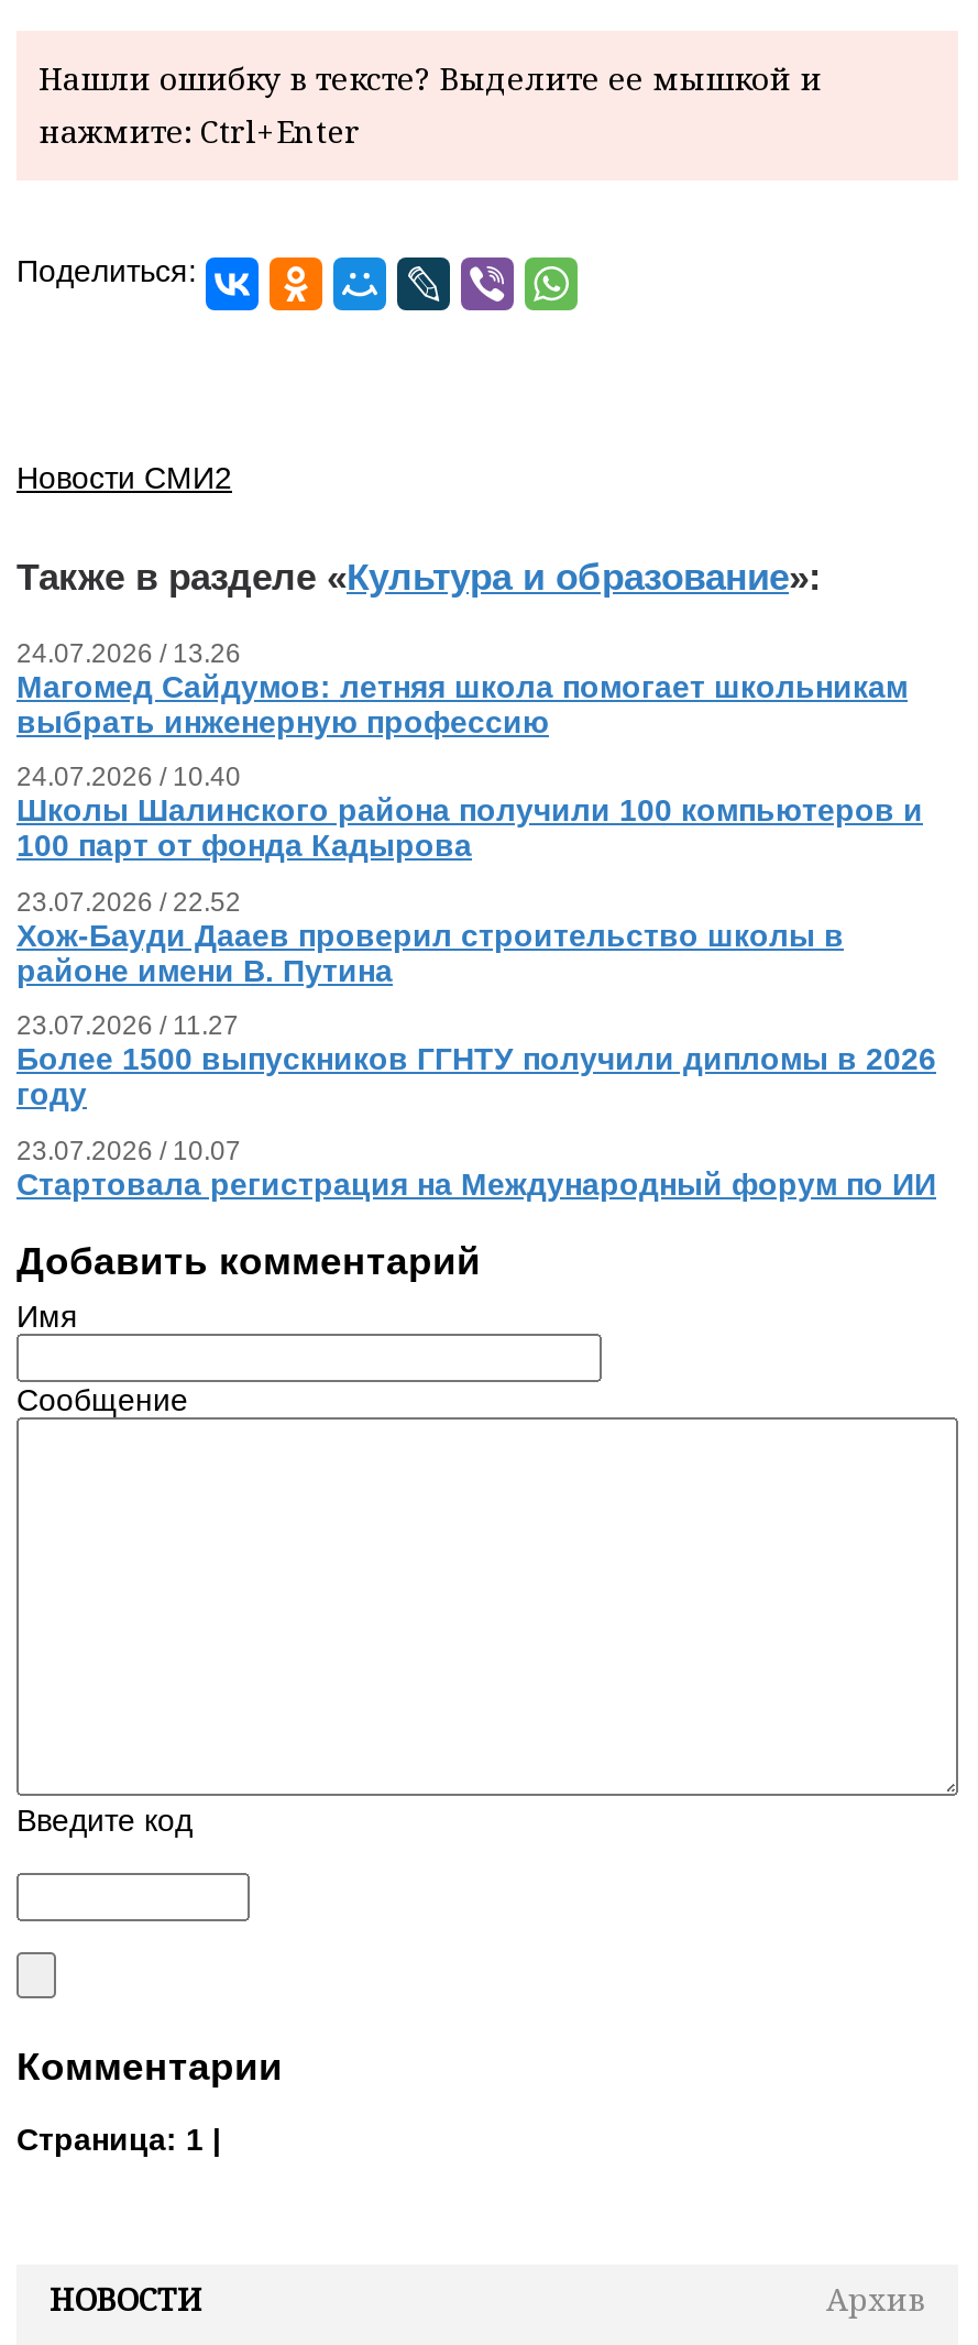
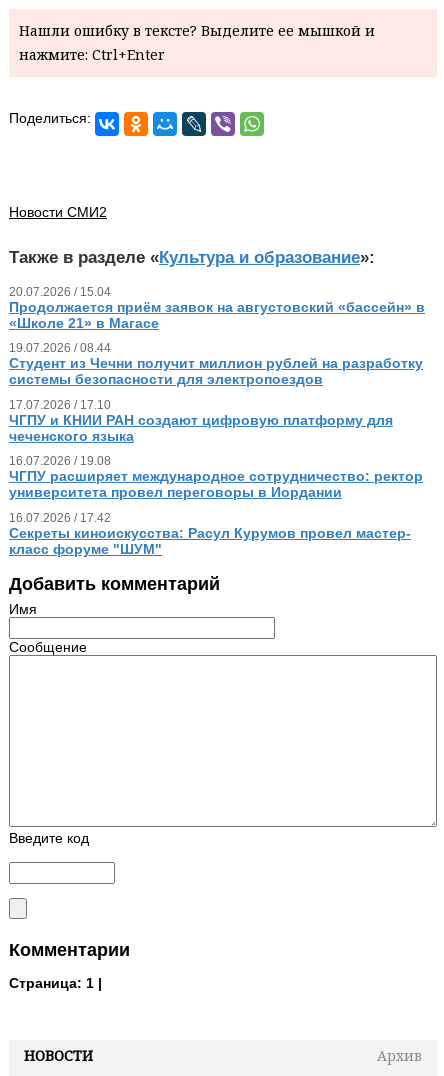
[17,638,908,739] 24.07.2026 / 13.26 | Магомед Сайдумов: летняя школа помогает школьникам | выбрать инженерную профессию -> [9,285,425,331] 20.07.2026 / 15.04 | Продолжается приём заявок на августовский «бассейн» в | «Школе 21» в Магасе
[17,763,923,864] 24.07.2026 / 10.40 | Школы Шалинского района получили 100 компьютеров и | 100 парт от фонда Кадырова -> [9,341,423,387] 19.07.2026 / 08.44 | Студент из Чечни получит миллион рублей на разработку | системы безопасности для электропоездов
[17,887,844,988] 23.07.2026 / 22.52 | Хож-Бауди Дааев проверил строительство школы в | районе имени В. Путина -> [9,398,393,444] 17.07.2026 / 17.10 | ЧГПУ и КНИИ РАН создают цифровую платформу для | чеченского языка
[17,1011,936,1113] 23.07.2026 / 11.27 | Более 1500 выпускников ГГНТУ получили дипломы в 2026 | году -> [9,454,423,500] 16.07.2026 / 19.08 | ЧГПУ расширяет международное сотрудничество: ректор | университета провел переговоры в Иордании
[17,1136,936,1202] 23.07.2026 / 10.07 | Стартовала регистрация на Международный форум по ИИ -> [9,511,411,557] 16.07.2026 / 17.42 | Секреты киноискусства: Расул Курумов провел мастер- | класс форуме "ШУМ"

